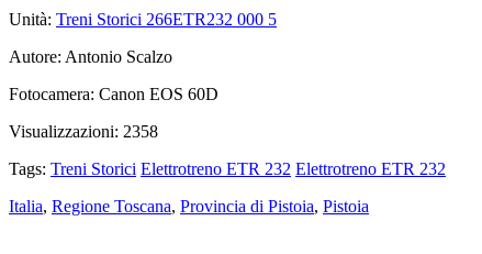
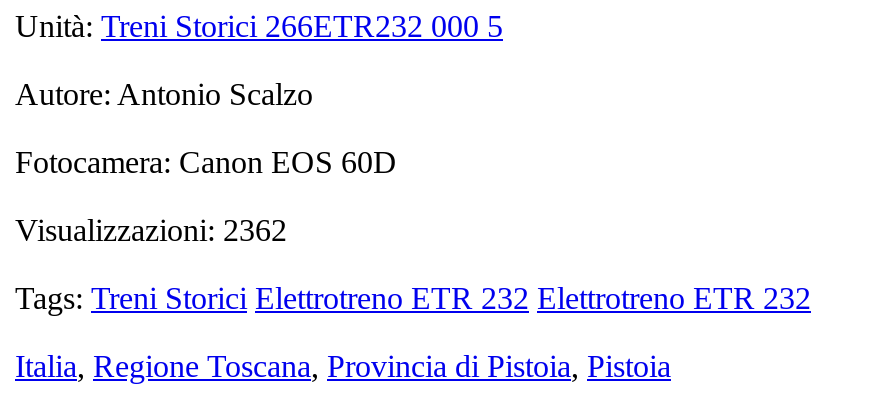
[9,122,158,141] Visualizzazioni: 2358 -> [15,213,287,247] Visualizzazioni: 2362

